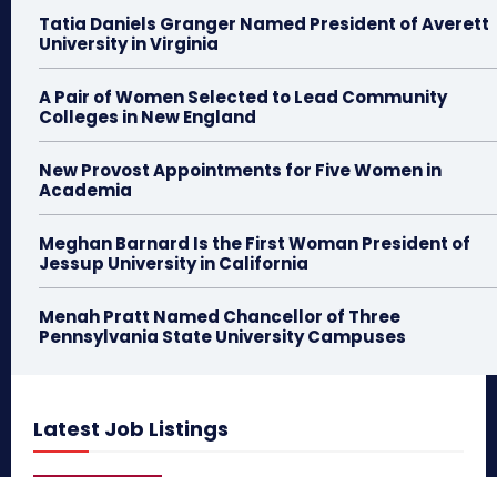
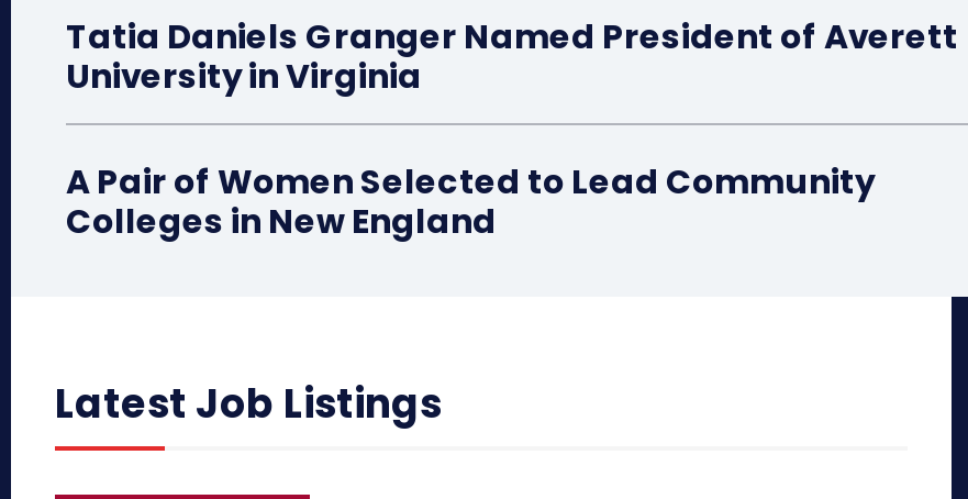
[39,159,470,349] New Provost Appointments for Five Women in | Academia | Meghan Barnard Is the First Woman President of | Jessup University in California | Menah Pratt Named Chancellor of Three | Pennsylvania State University Campuses -> none

